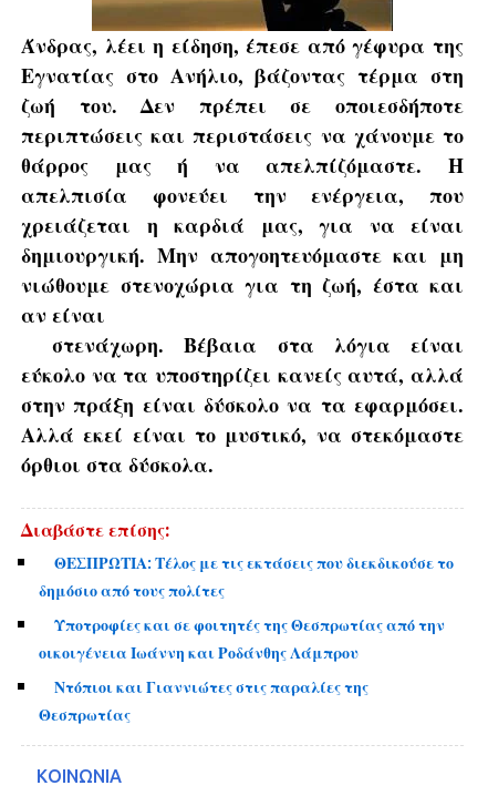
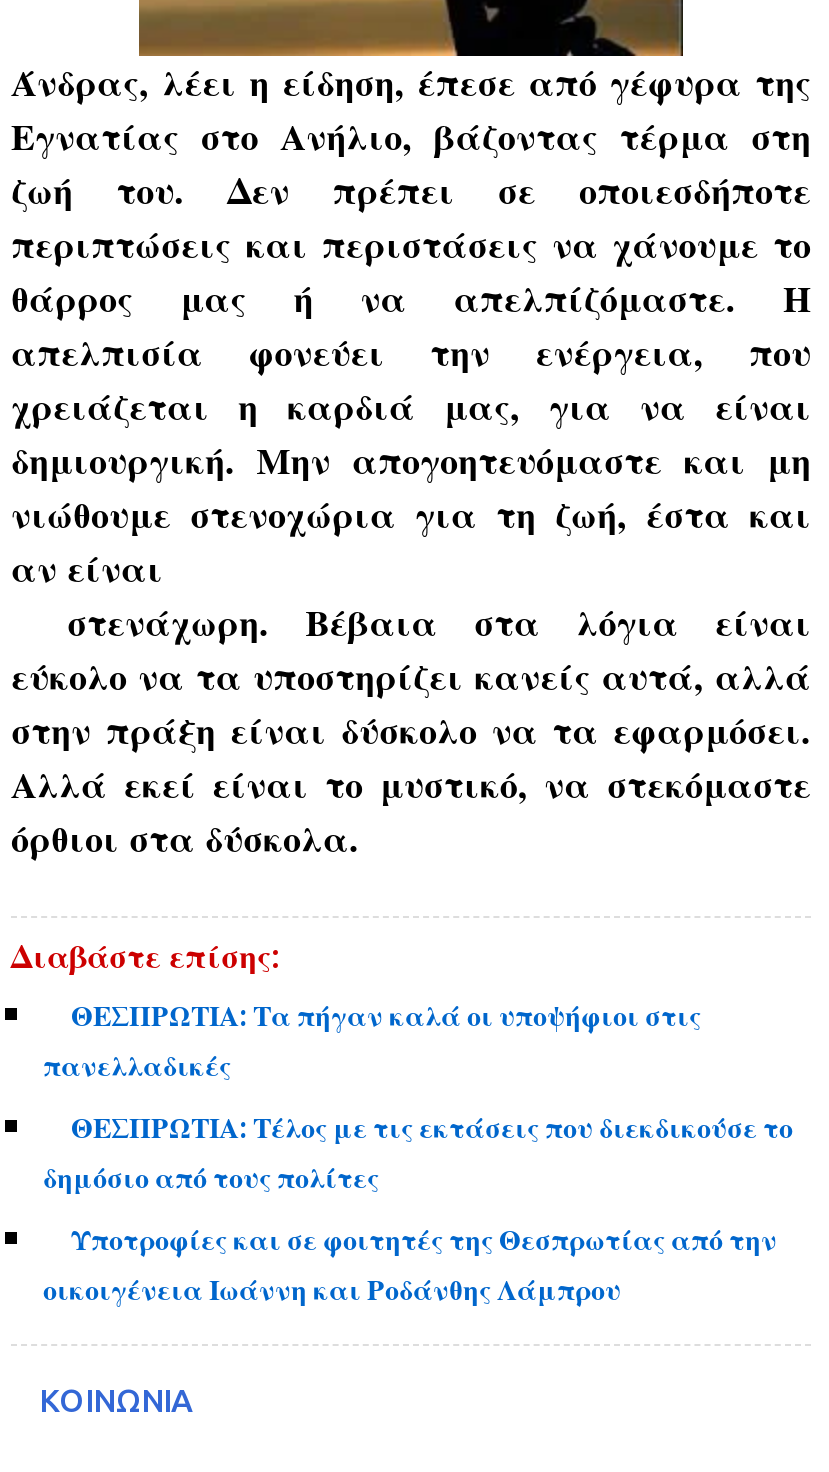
none -> [43,998,701,1084] ΘΕΣΠΡΩΤΙΑ: Τα πήγαν καλά οι υποψήφιοι στις | πανελλαδικές
moved [39,553,454,663] -> [43,1110,793,1308]: ΘΕΣΠΡΩΤΙΑ: Τέλος με τις εκτάσεις που διεκδικούσε το | δημόσιο από τους πολίτες | Υποτροφίες και σε φοιτητές της Θεσπρωτίας από την | οικοιγένεια Ιωάννη και Ροδάνθης Λάμπρου
[39,677,368,725] Ντόπιοι και Γιαννιώτες στις παραλίες της | Θεσπρωτίας -> none

